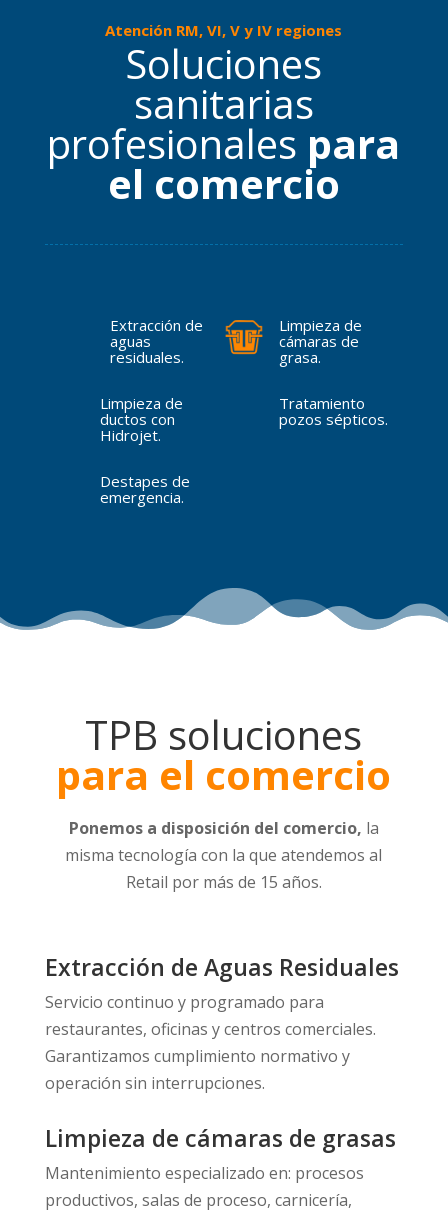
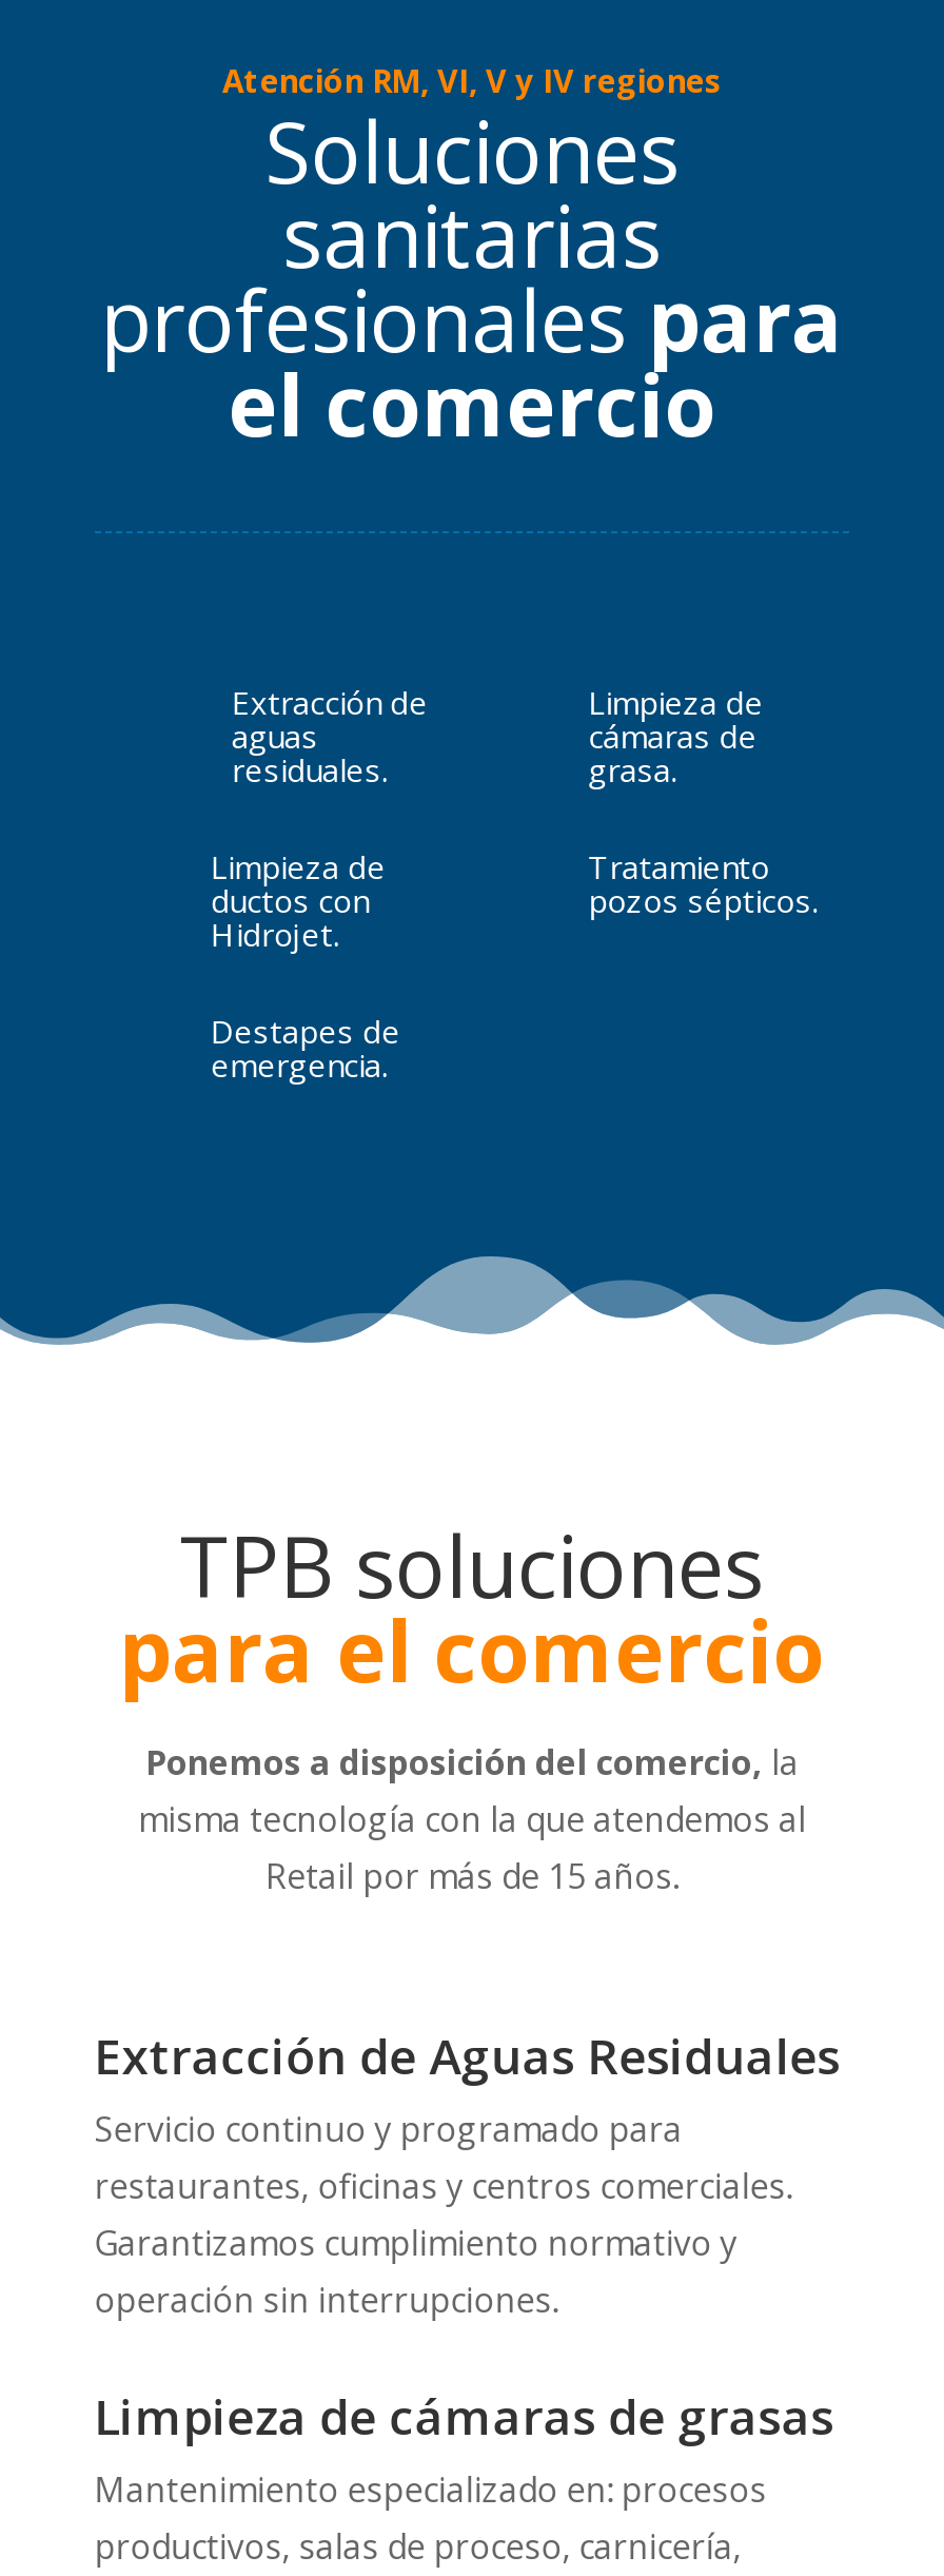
[225,319,263,355] [image] -> none

